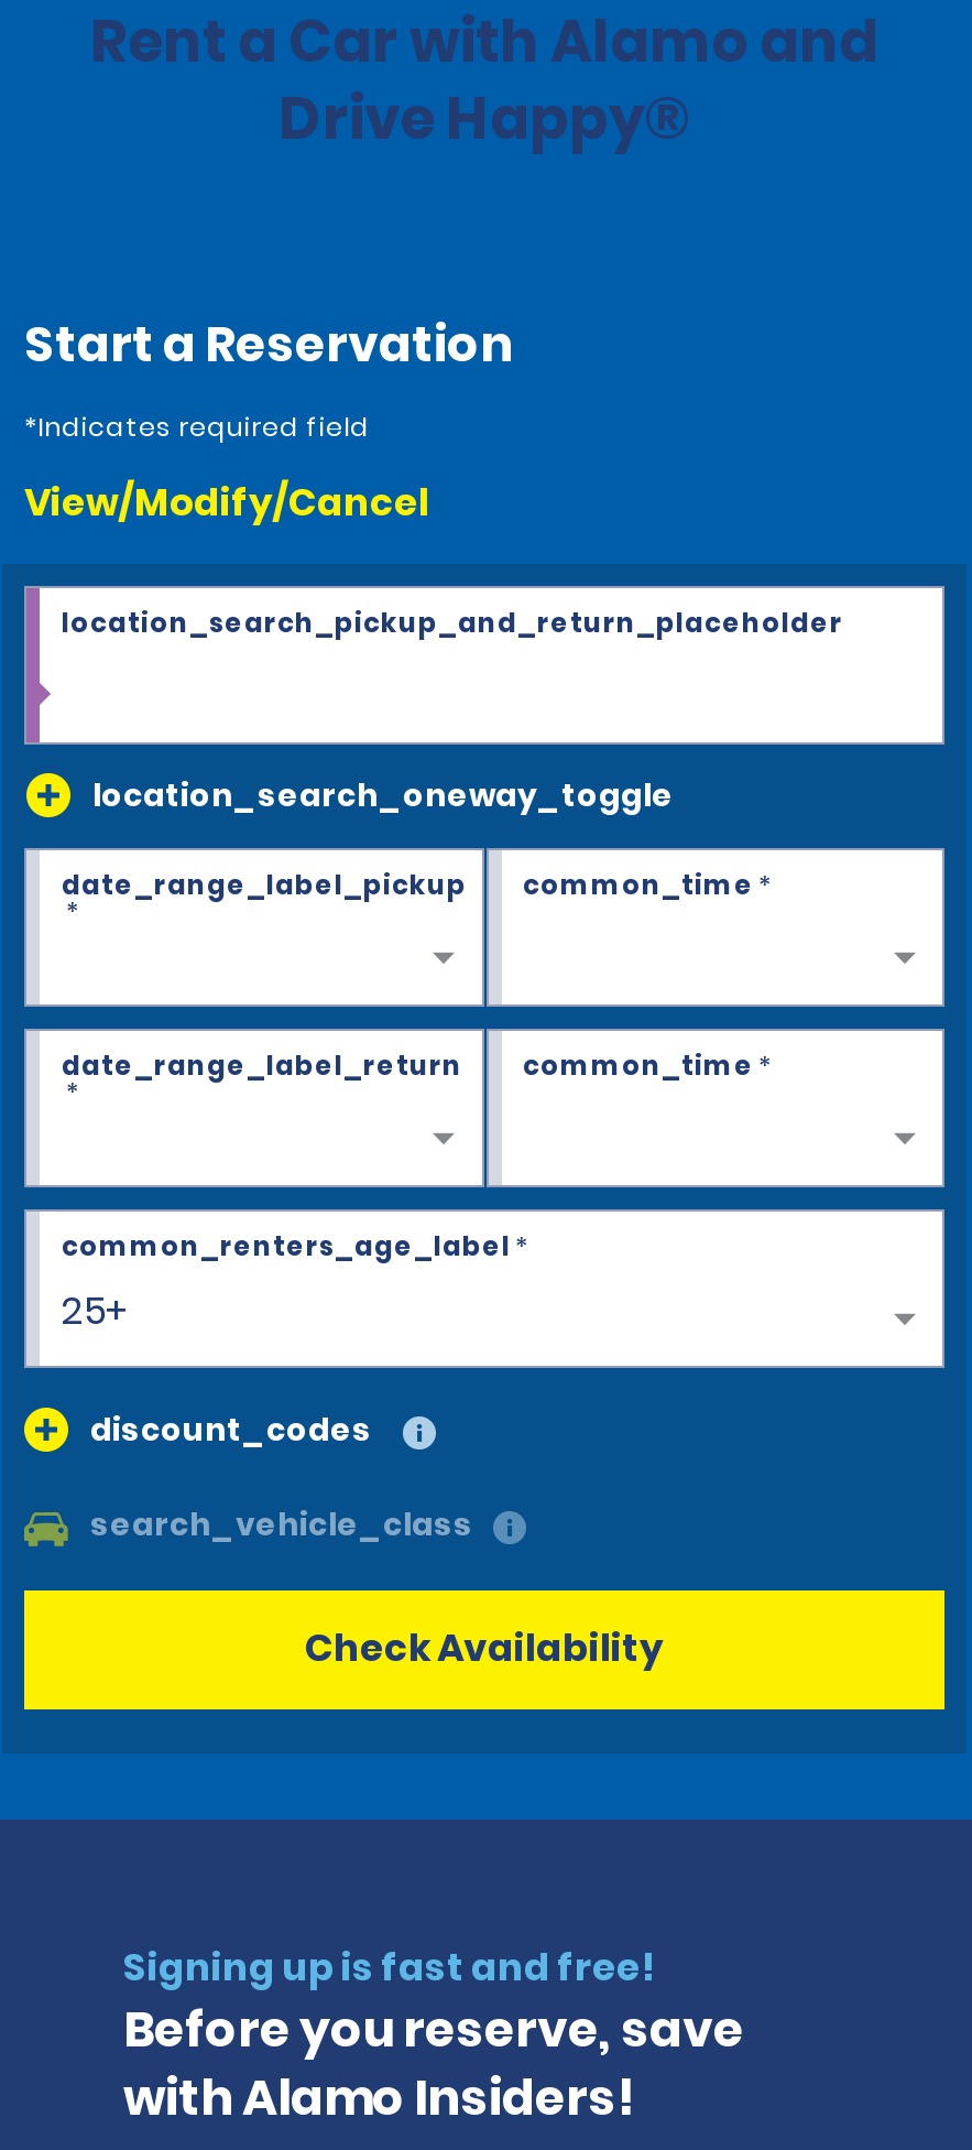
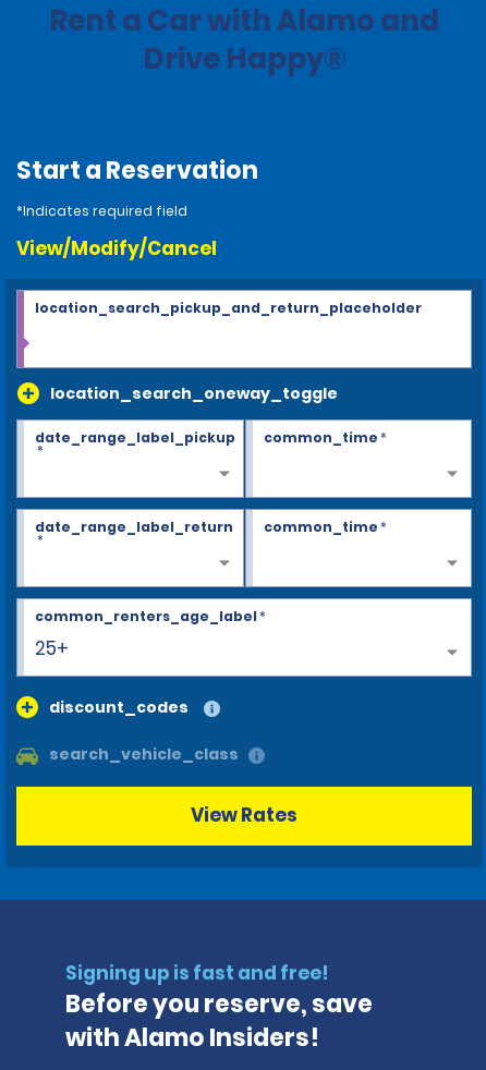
[305,1622,664,1675] Check Availability -> [191,802,297,828] View Rates

